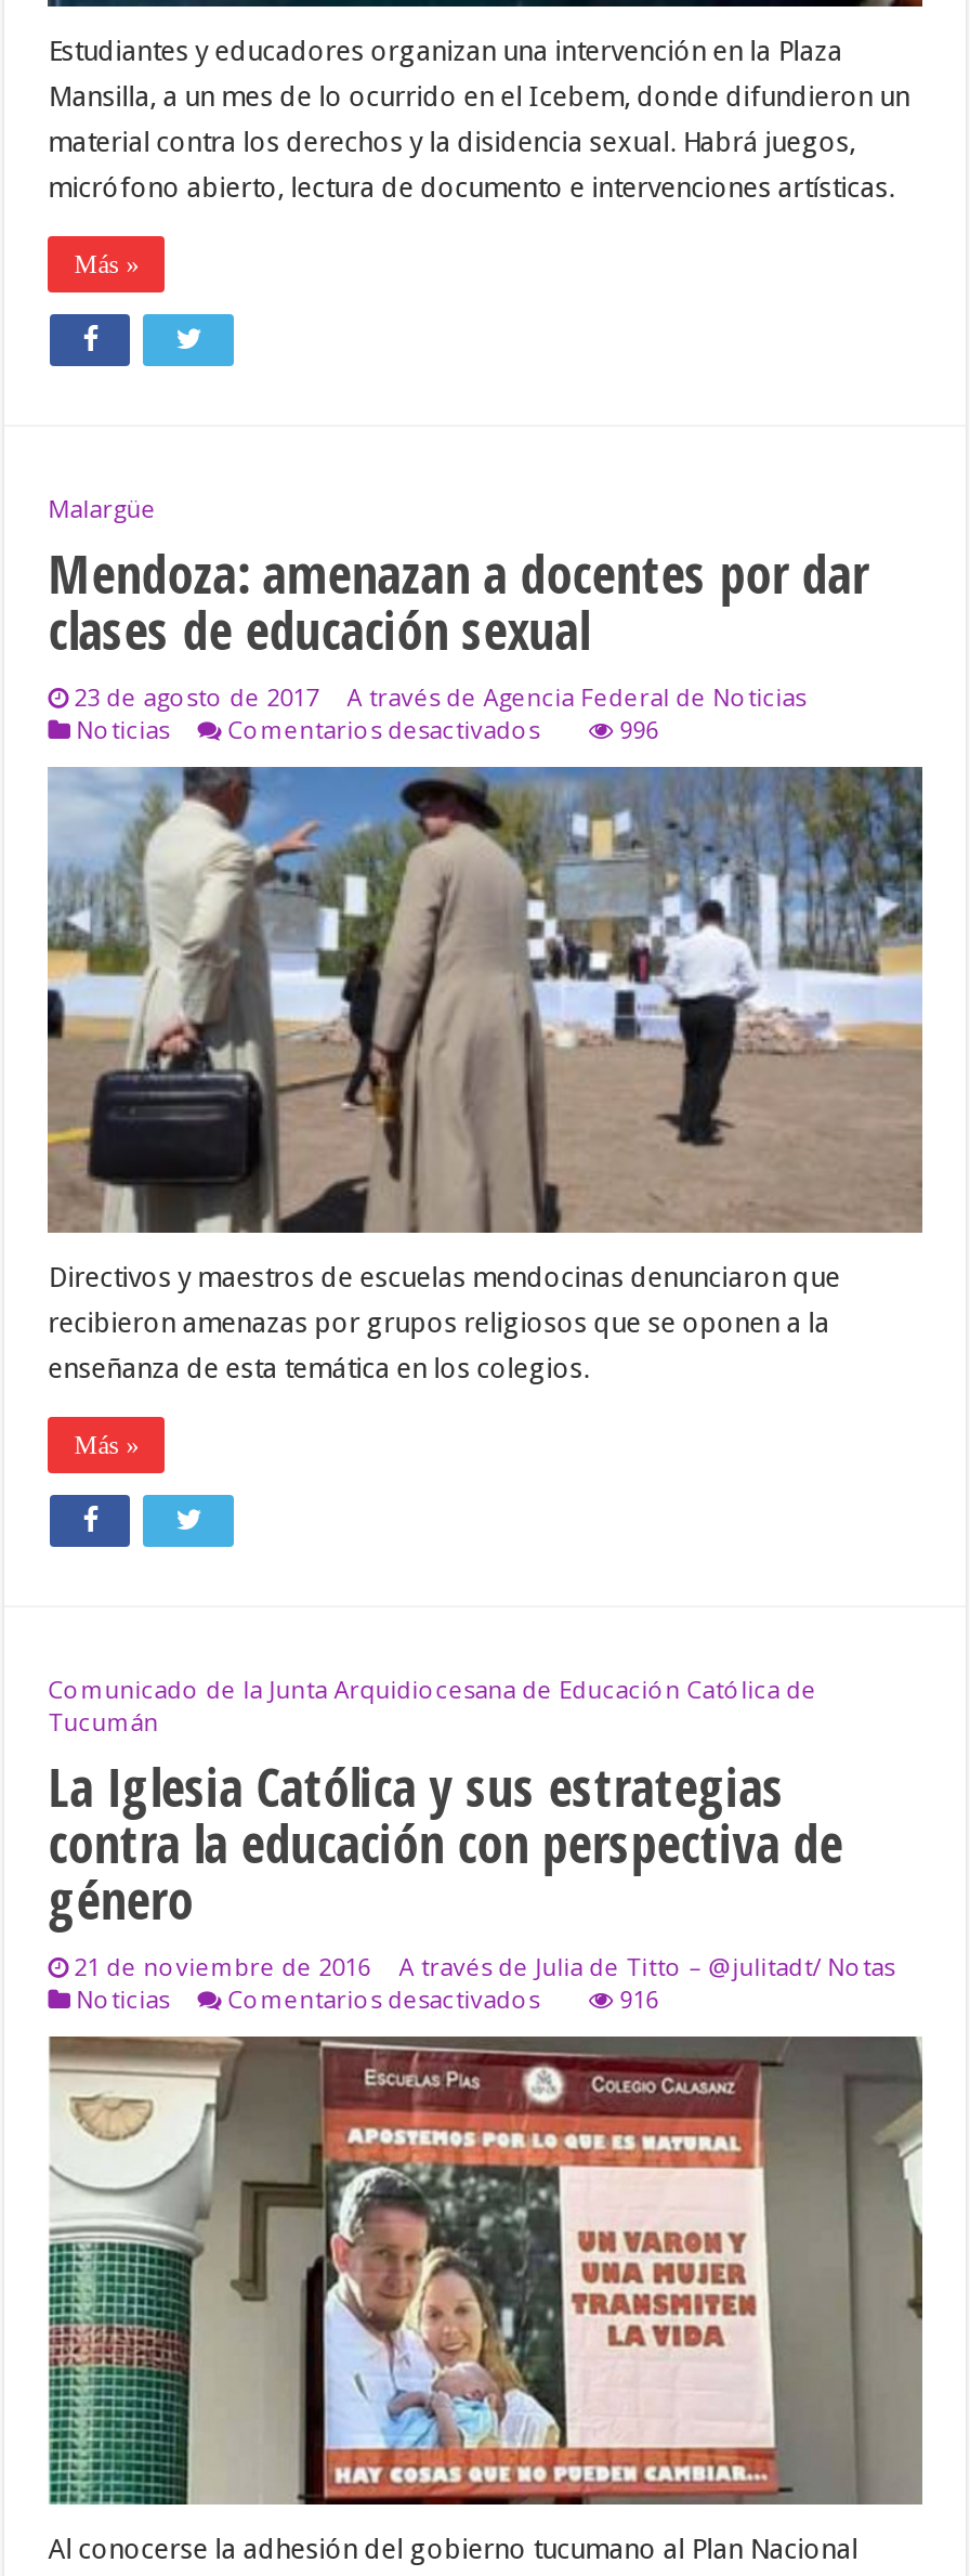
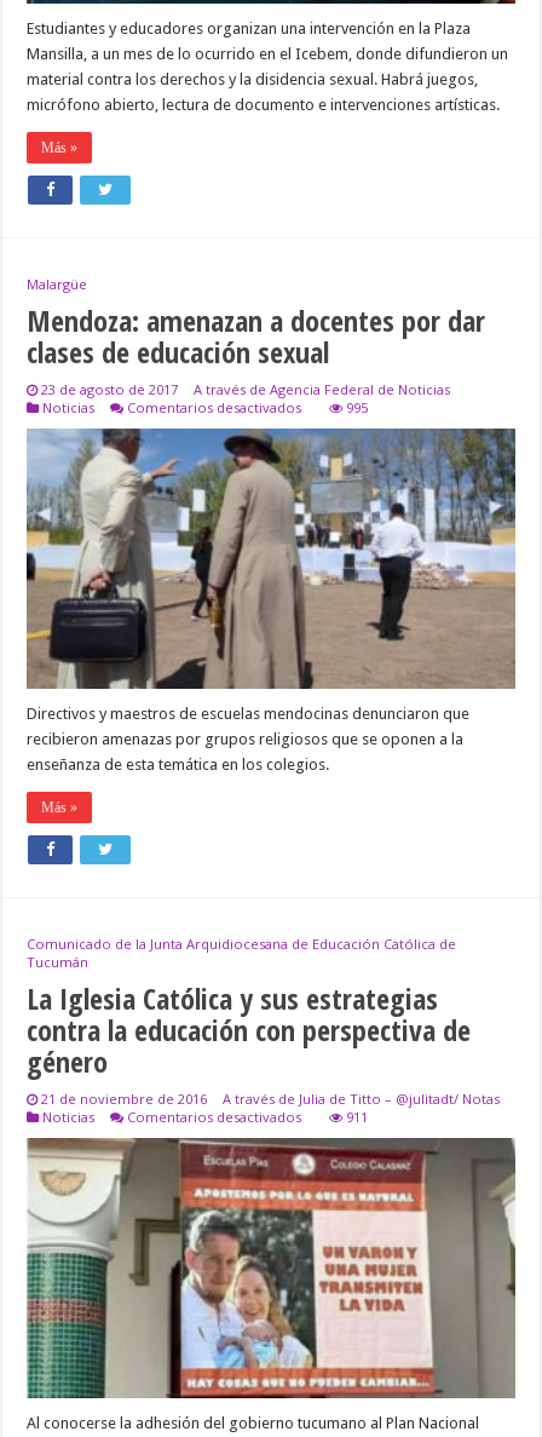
[620,713,659,746] 996 -> [346,398,368,417] 995
[620,1982,659,2014] 916 -> [346,1107,368,1126] 911

